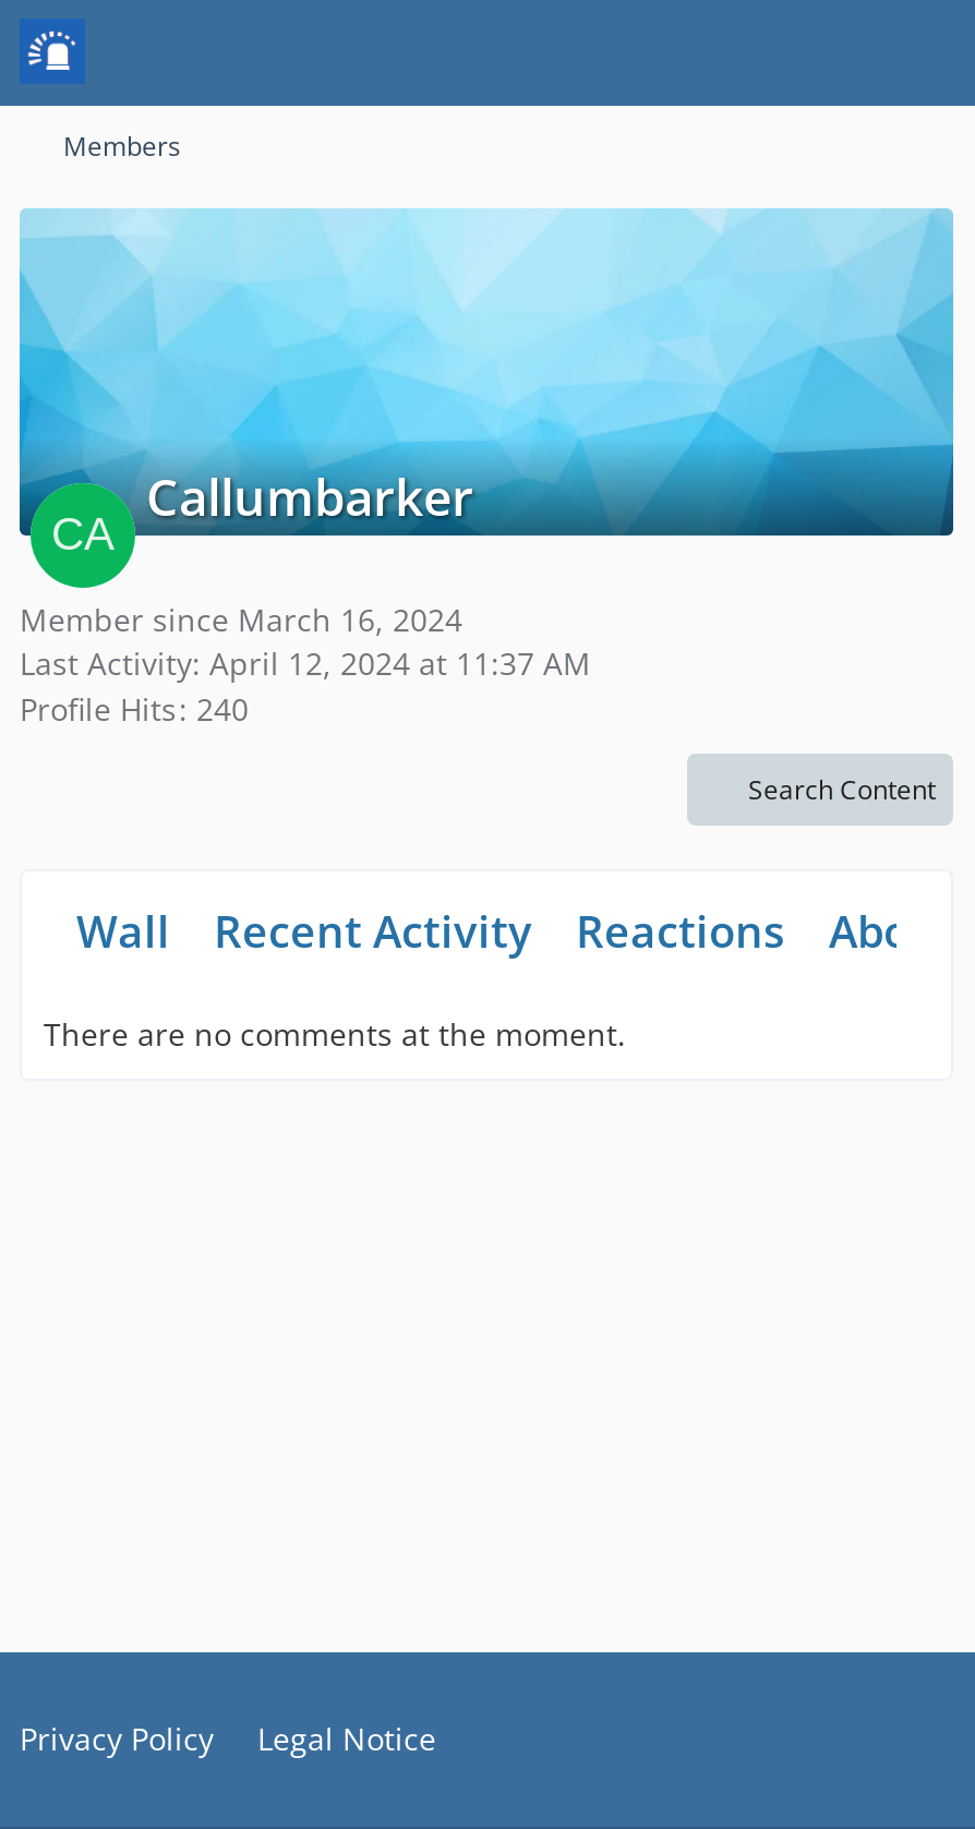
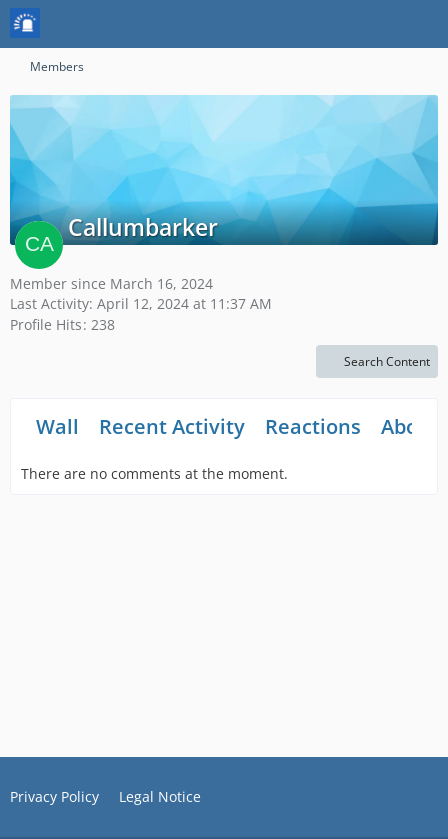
[20,689,249,730] Profile Hits 240 -> [10,315,115,334] Profile Hits 238

